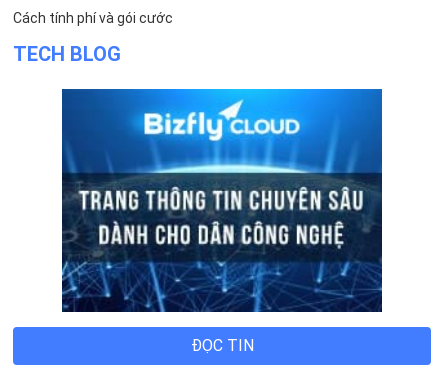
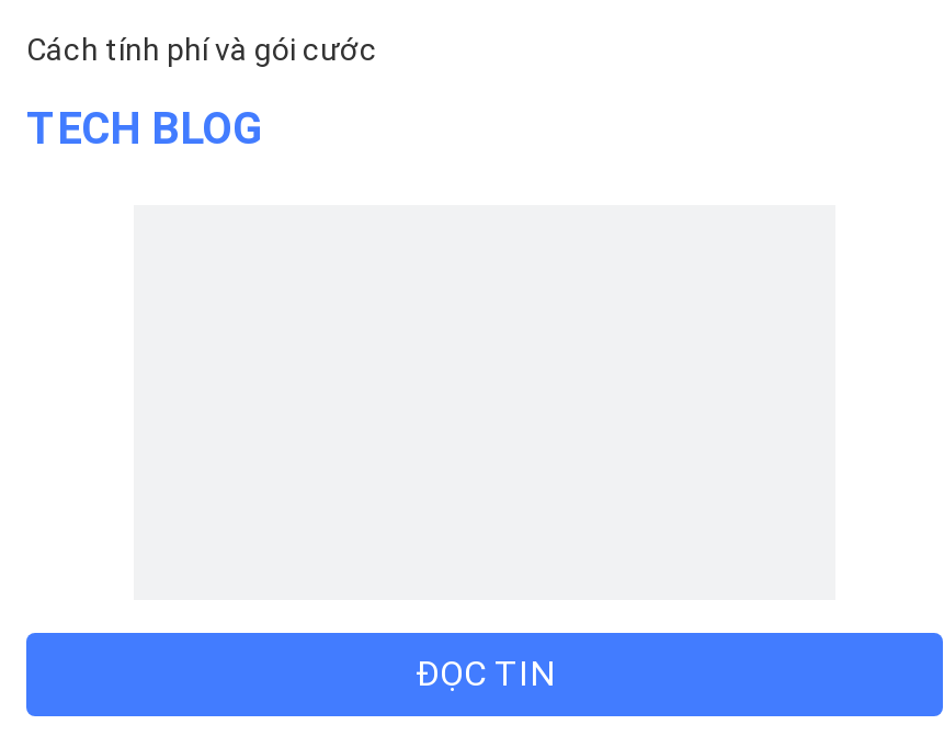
[61,88,383,313] [image] -> none

